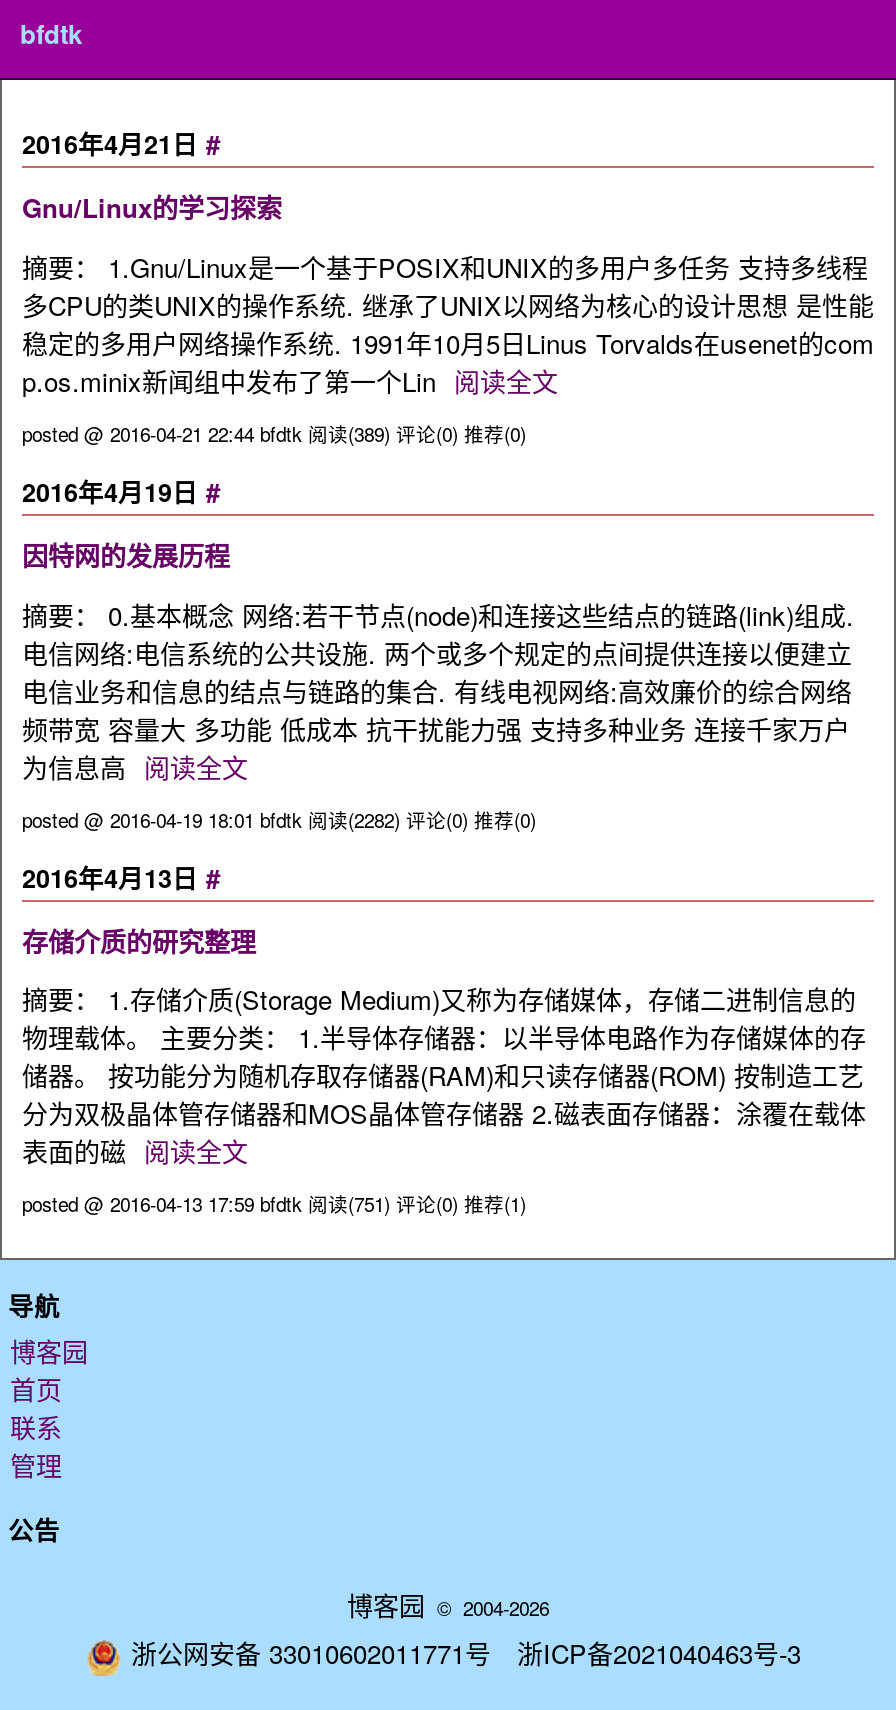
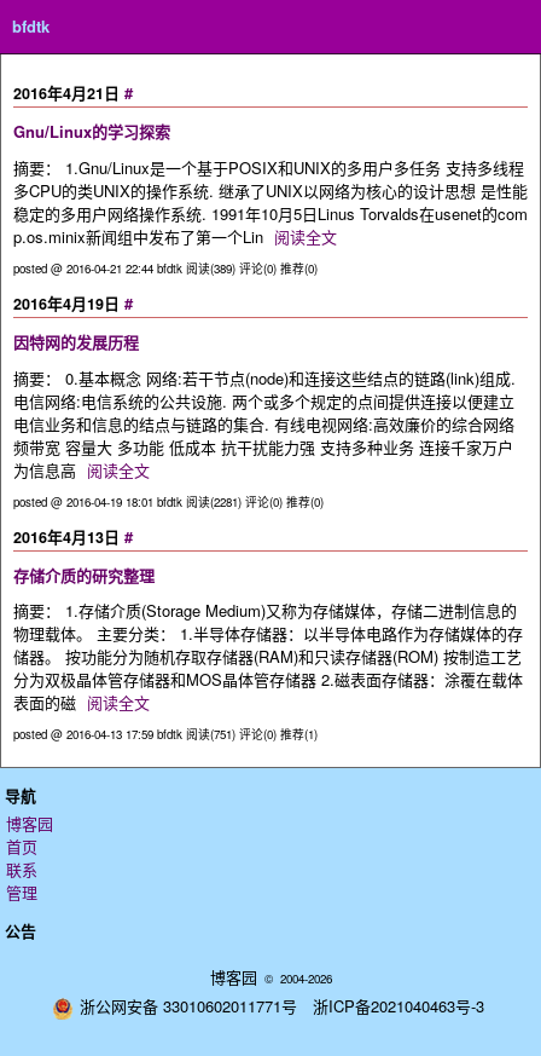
[22,805,536,833] posted @ 2016-04-19 18:01 bfdtk阅读(2282) 评论(0) 推荐(0) -> [13,493,324,510] posted @ 2016-04-19 18:01 bfdtk阅读(2281) 评论(0) 推荐(0)

